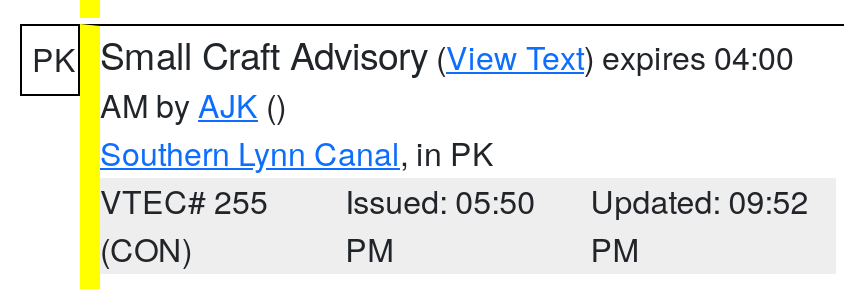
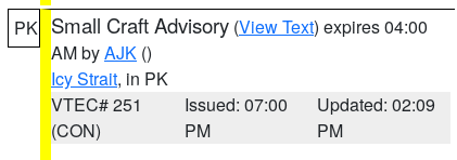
[100,130,494,224] Southern Lynn Canal, in PK | VTEC# 255 -> [51,66,168,117] Icy Strait, in PK | VTEC# 251
[345,178,535,224] Issued: 05:50 -> [184,92,287,117] Issued: 07:00
[590,178,808,224] Updated: 09:52 -> [317,92,436,117] Updated: 02:09

